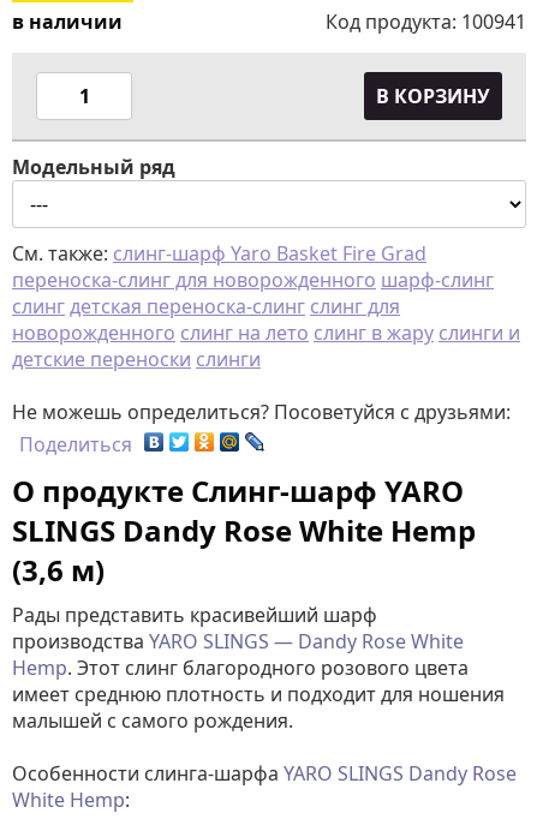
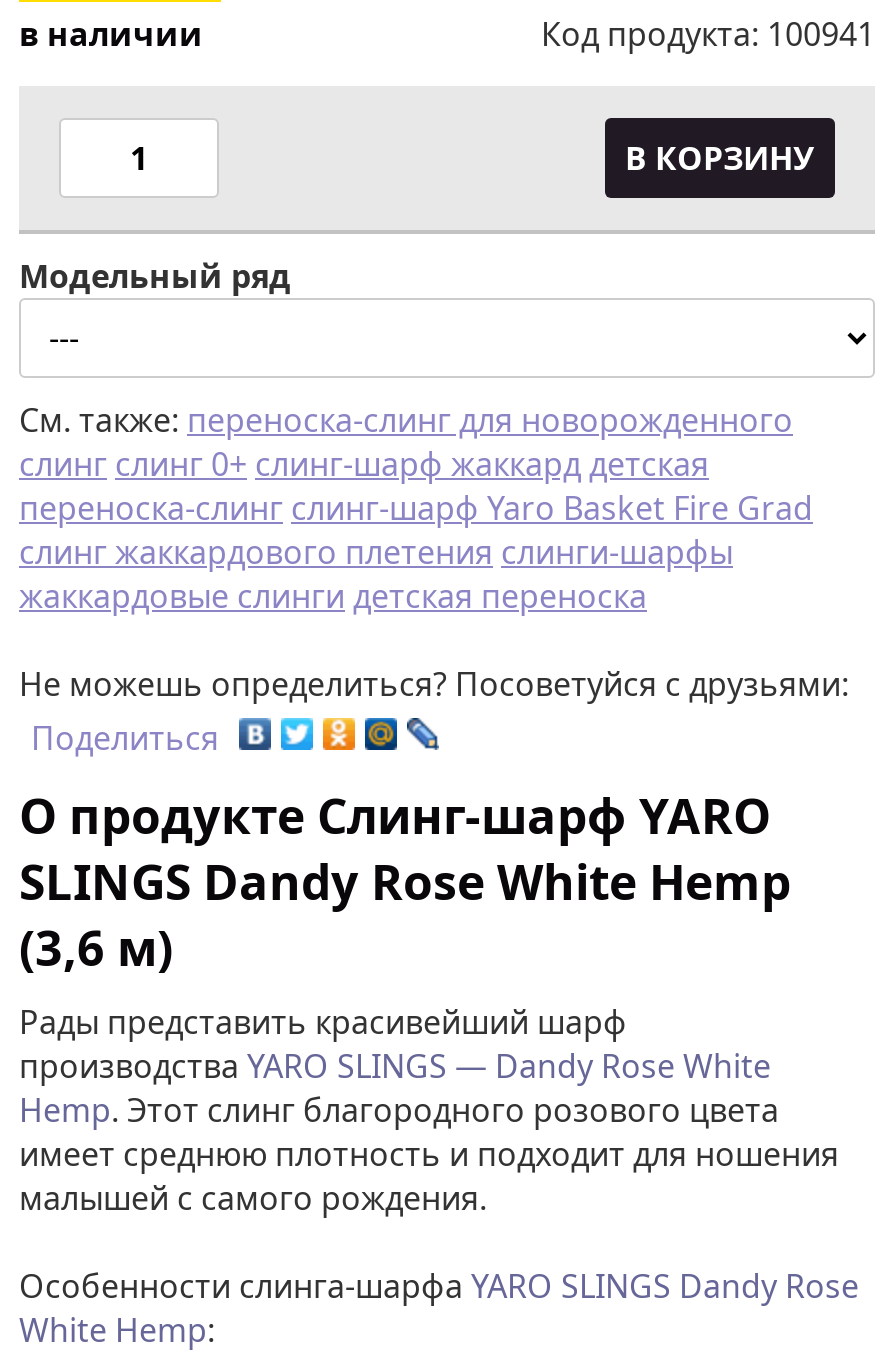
[12,240,520,372] См. также: слинг-шарф Yaro Basket Fire Grad | переноска-слинг для новорожденного шарф-слинг | слинг детская переноска-слинг слинг для | новорожденного слинг на лето слинг в жару слинги и | детские переноски слинги -> [19,398,813,618] См. также: переноска-слинг для новорожденного | слинг слинг 0+ слинг-шарф жаккард детская | переноска-слинг слинг-шарф Yaro Basket Fire Grad | слинг жаккардового плетения слинги-шарфы | жаккардовые слинги детская переноска

